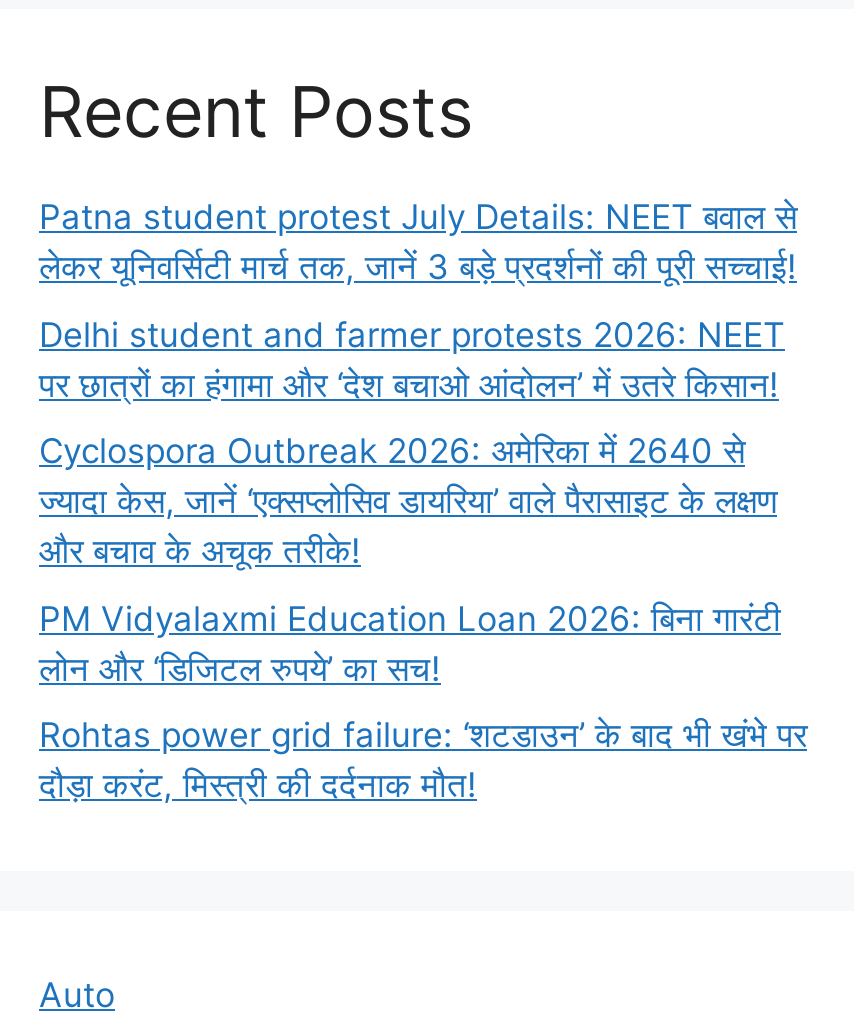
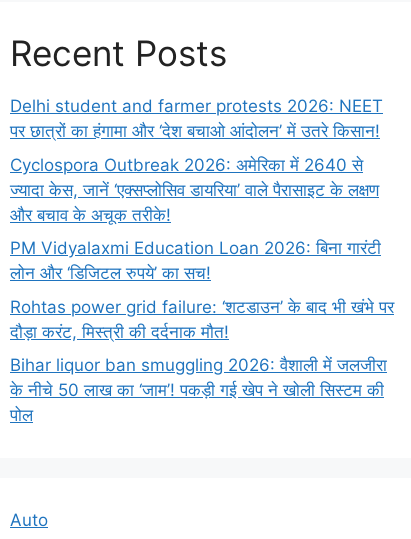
[39,197,797,287] Patna student protest July Details: NEET बवाल से | लेकर यूनिवर्सिटी मार्च तक, जानें 3 बड़े प्रदर्शनों की पूरी सच्चाई! -> none
moved [39,314,807,805] -> [10,96,394,342]: Delhi student and farmer protests 2026: NEET | पर छात्रों का हंगामा और ‘देश बचाओ आंदोलन’ में उतरे किसान! | Cyclospora Outbreak 2026: अमेरिका में 2640 से | ... | Rohtas power grid failure: ‘शटडाउन’ के बाद भी खंभे पर | दौड़ा करंट, मिस्त्री की दर्दनाक मौत!
none -> [10,355,387,425] Bihar liquor ban smuggling 2026: वैशाली में जलजीरा | के नीचे 50 लाख का ‘जाम’! पकड़ी गई खेप ने खोली सिस्टम की | पोल

